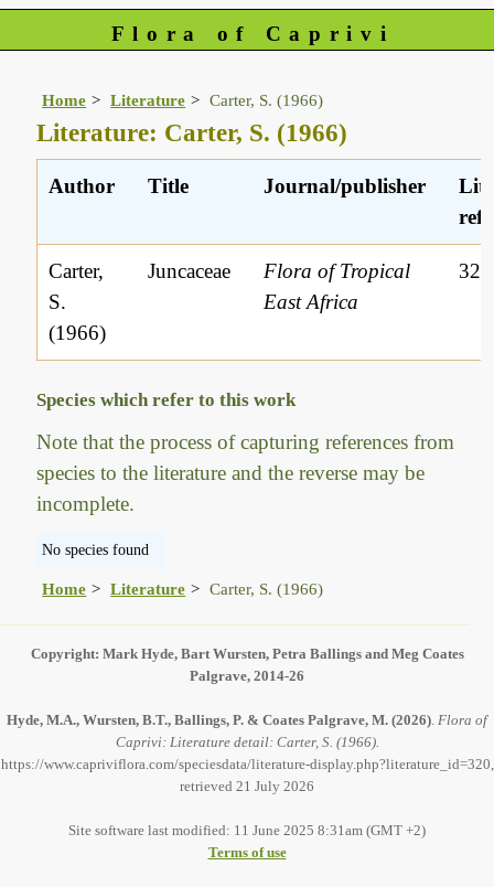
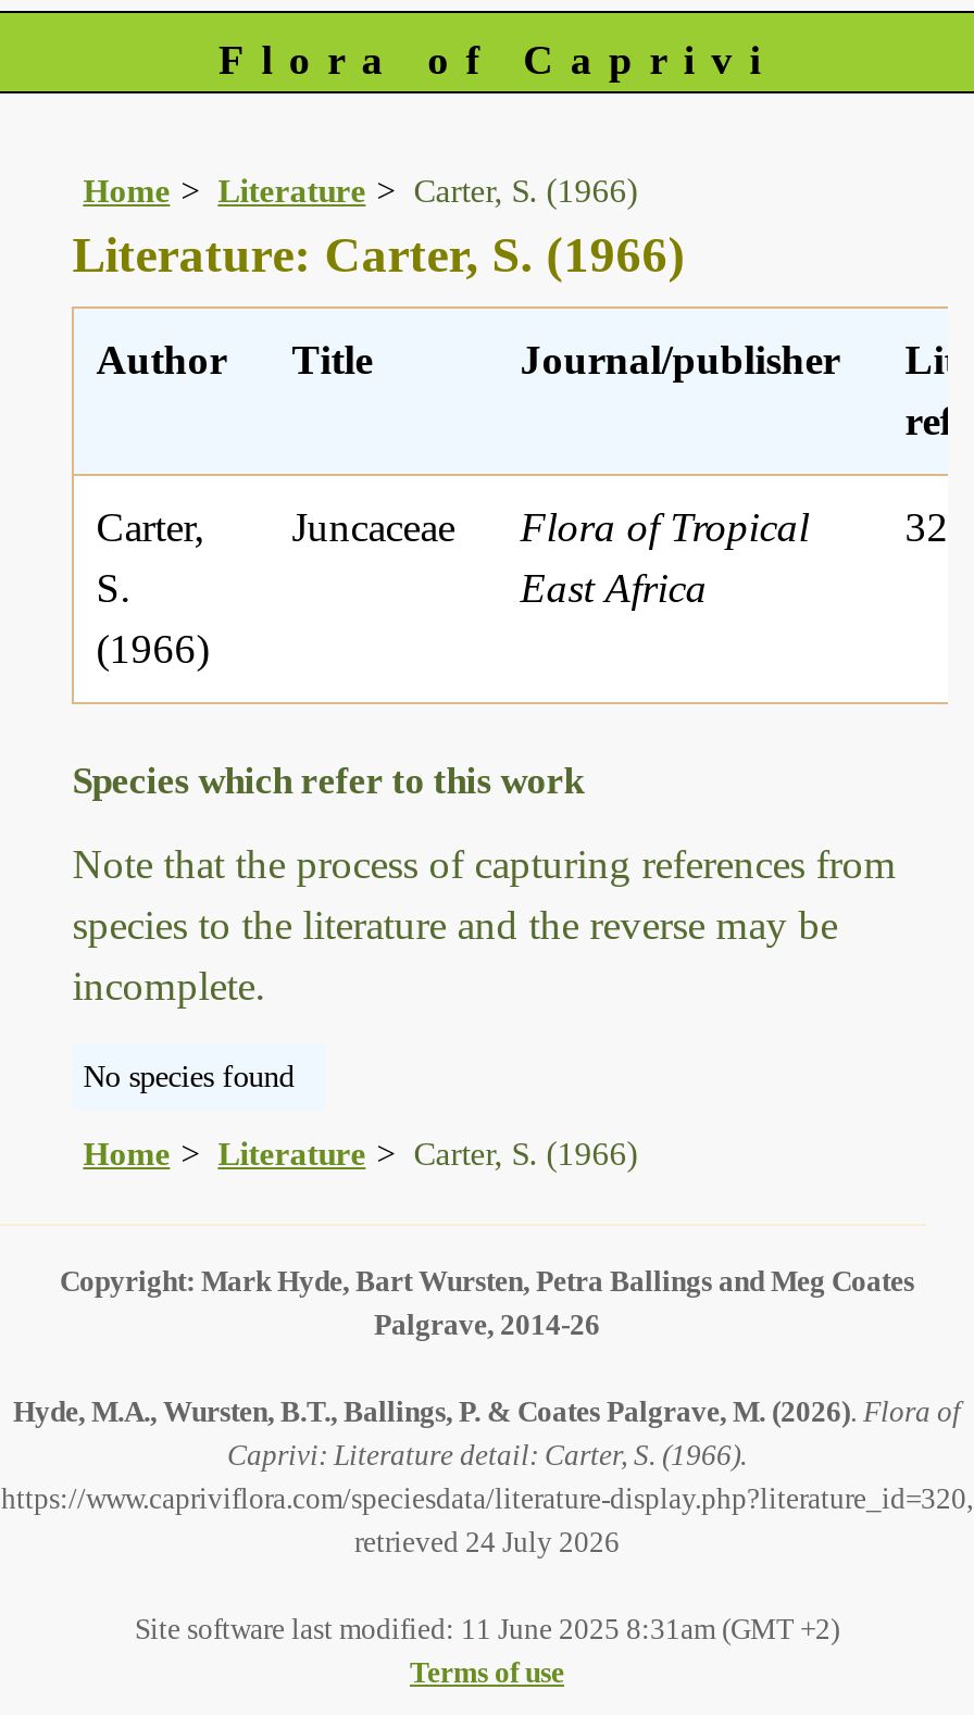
[180,778,314,794] retrieved 21 July 2026 -> [354,1526,620,1558] retrieved 24 July 2026

